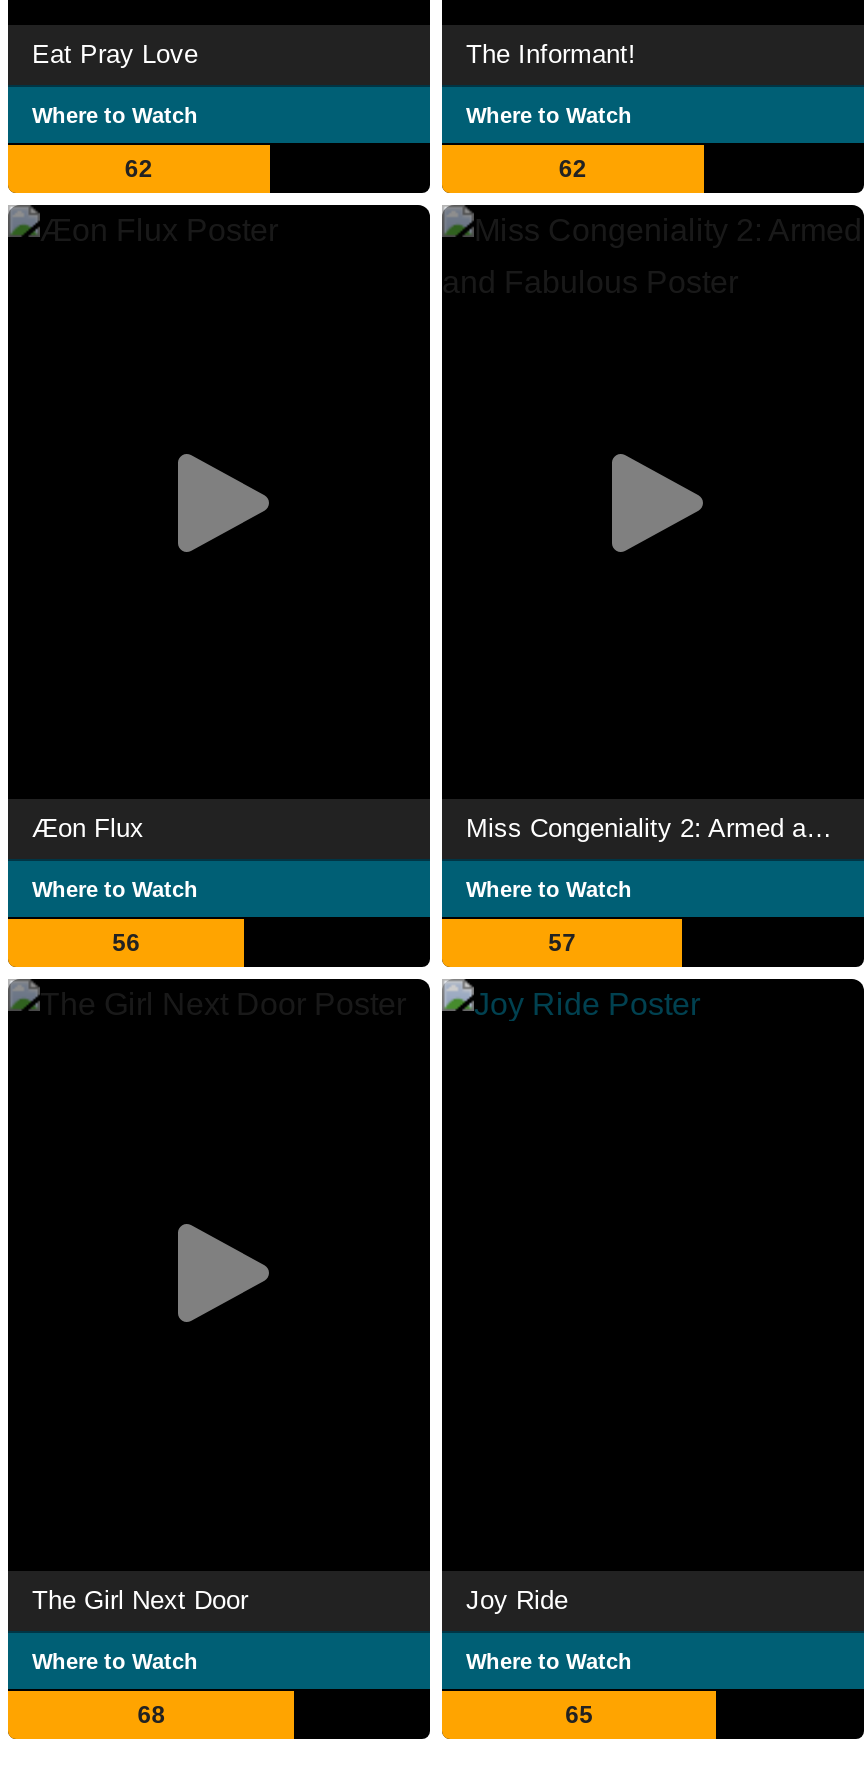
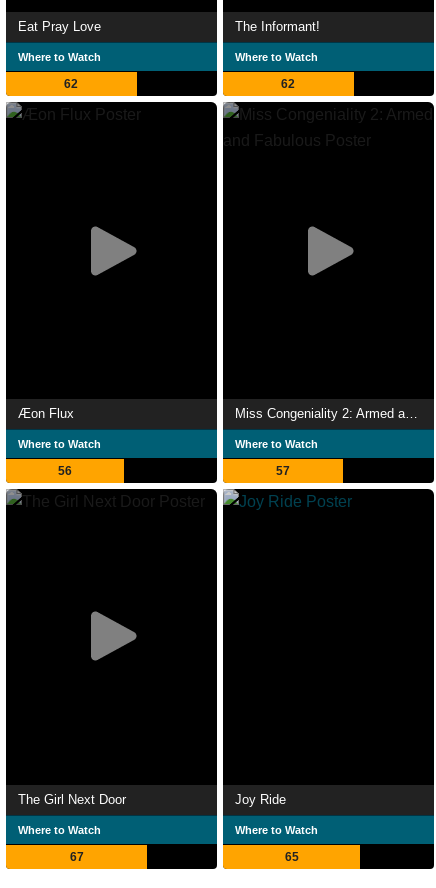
[137,1701,165,1729] 68 -> [70,850,84,864] 67

